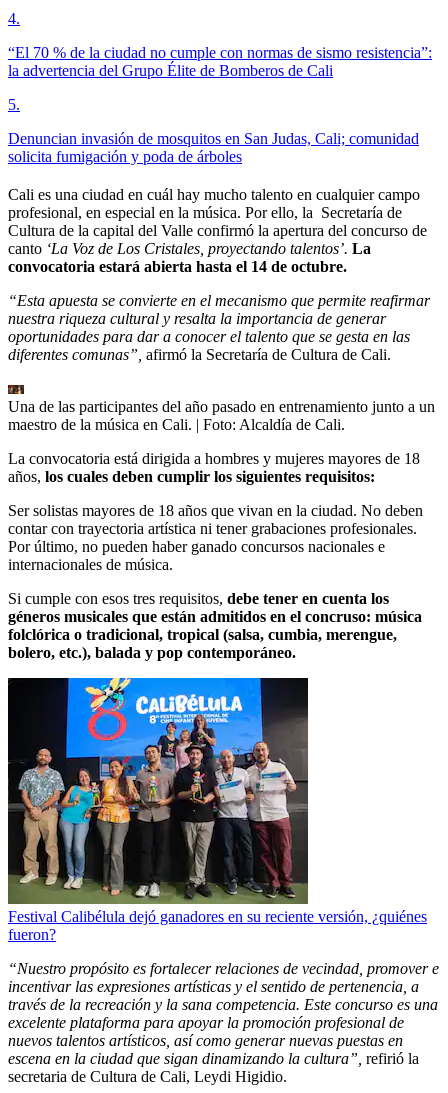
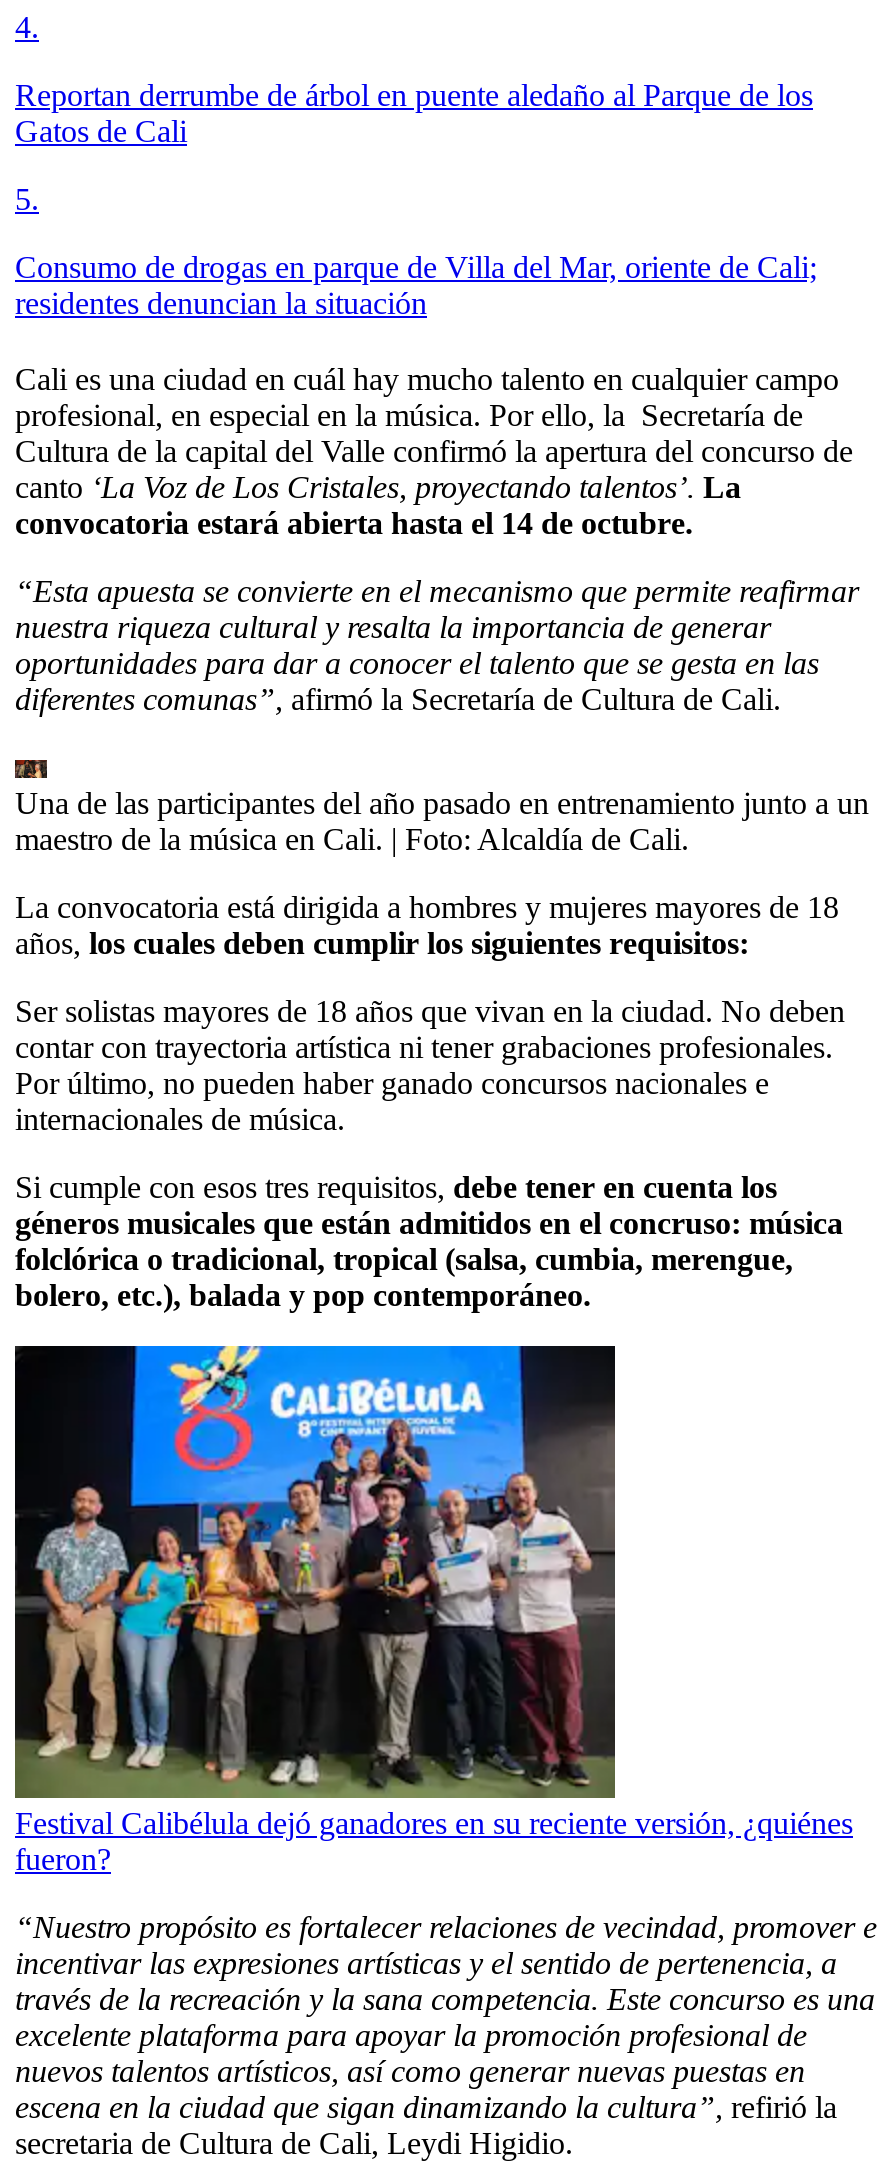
[8,44,432,79] “El 70 % de la ciudad no cumple con normas de sismo resistencia”: | la advertencia del Grupo Élite de Bomberos de Cali -> [15,77,813,147] Reportan derrumbe de árbol en puente aledaño al Parque de los | Gatos de Cali
[8,130,419,165] Denuncian invasión de mosquitos en San Judas, Cali; comunidad | solicita fumigación y poda de árboles -> [15,249,817,319] Consumo de drogas en parque de Villa del Mar, oriente de Cali; | residentes denuncian la situación

